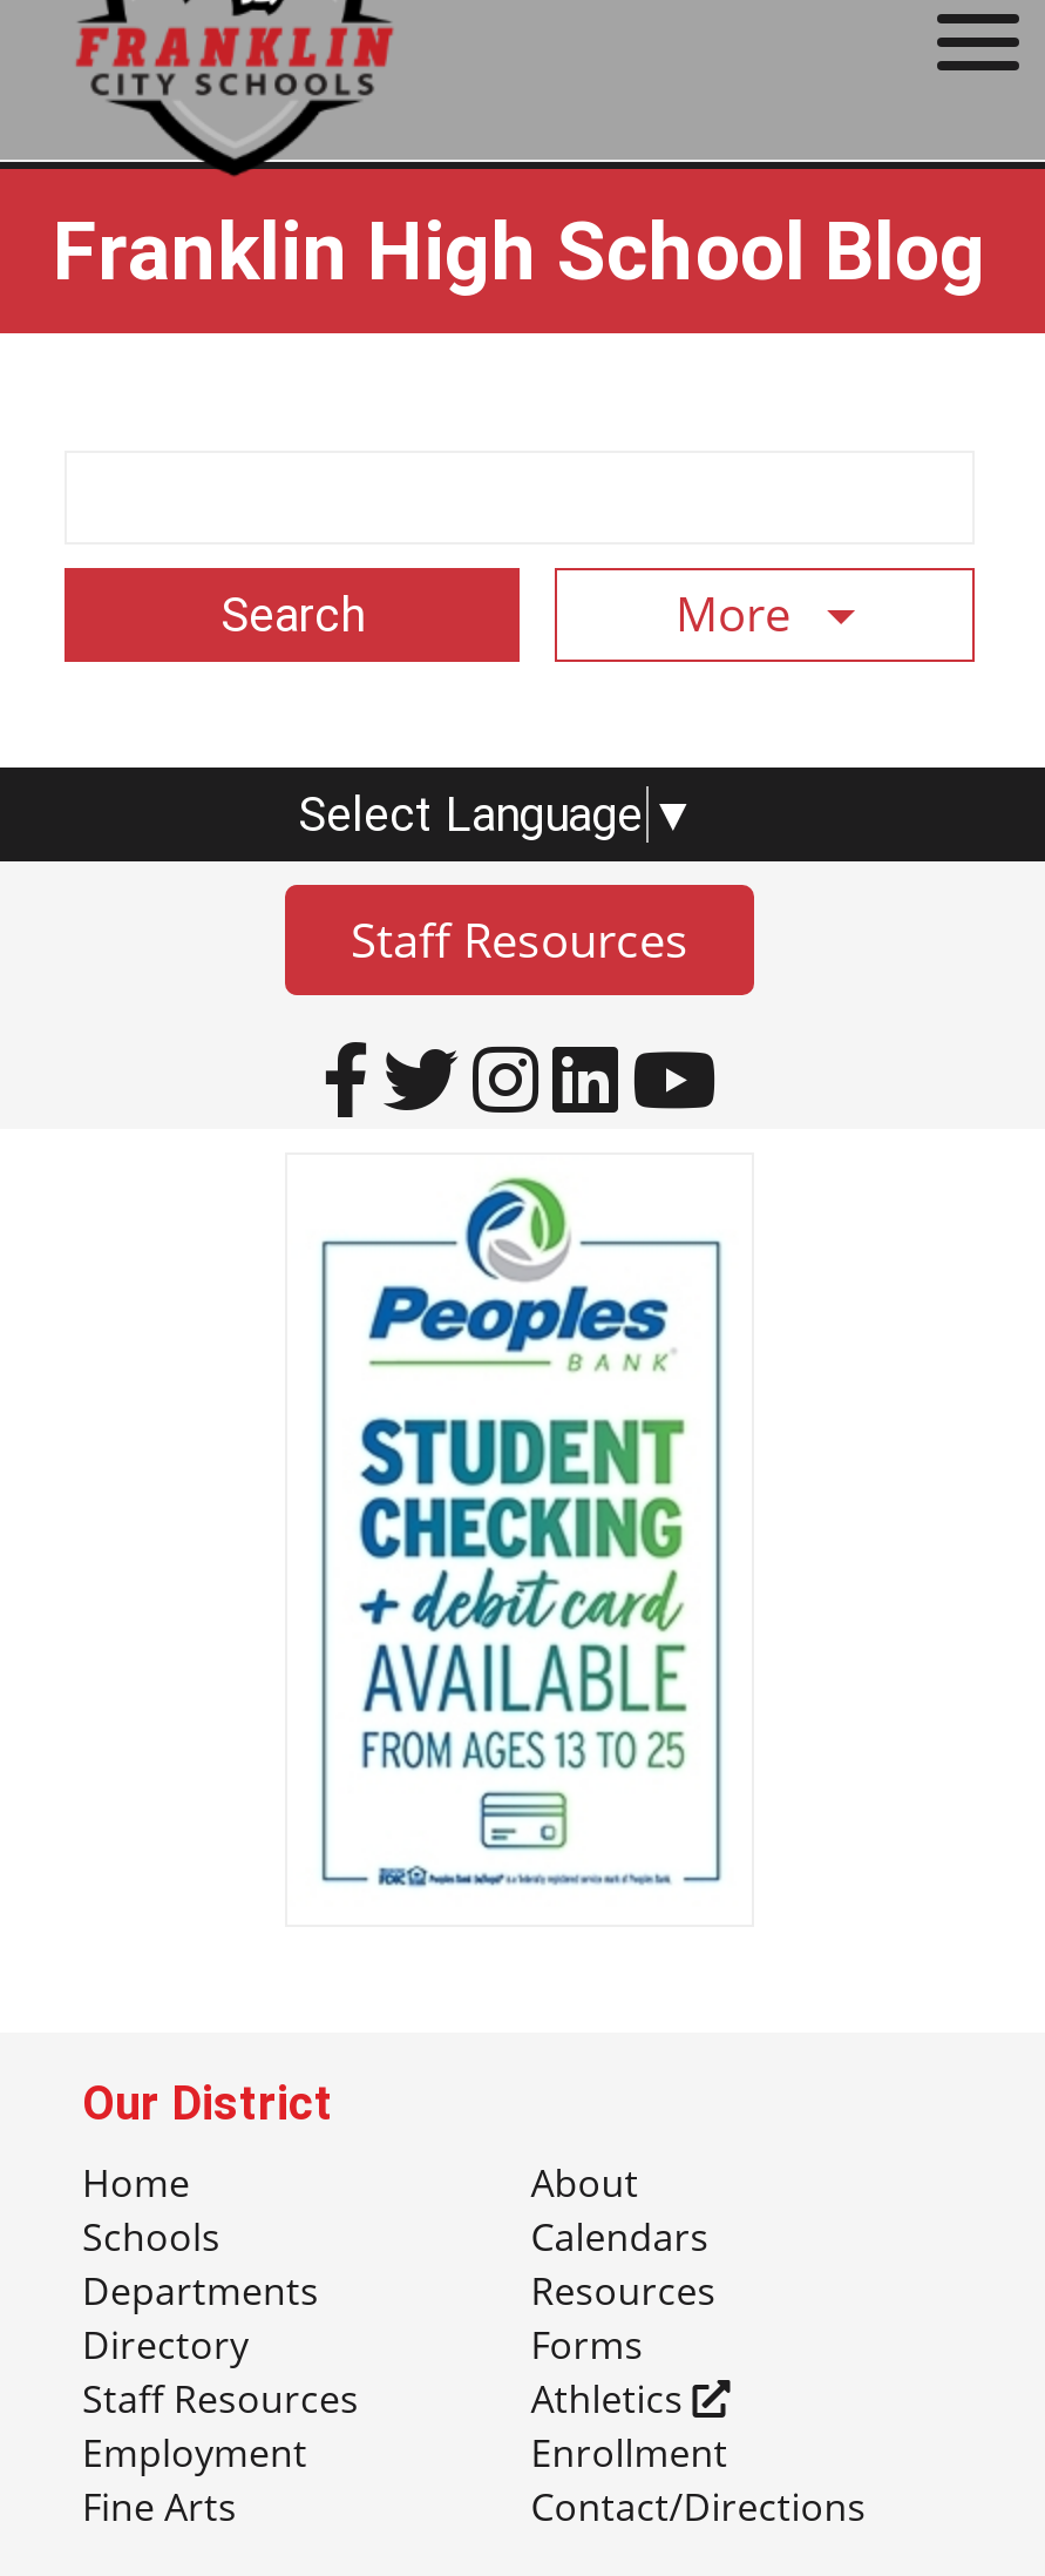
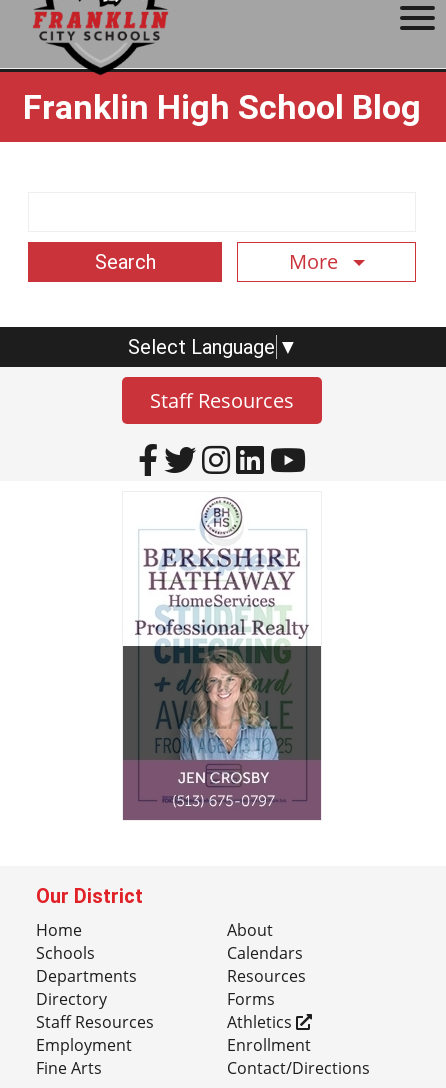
[287,1167,752,1925] [image] -> [122,496,322,821] [image]

